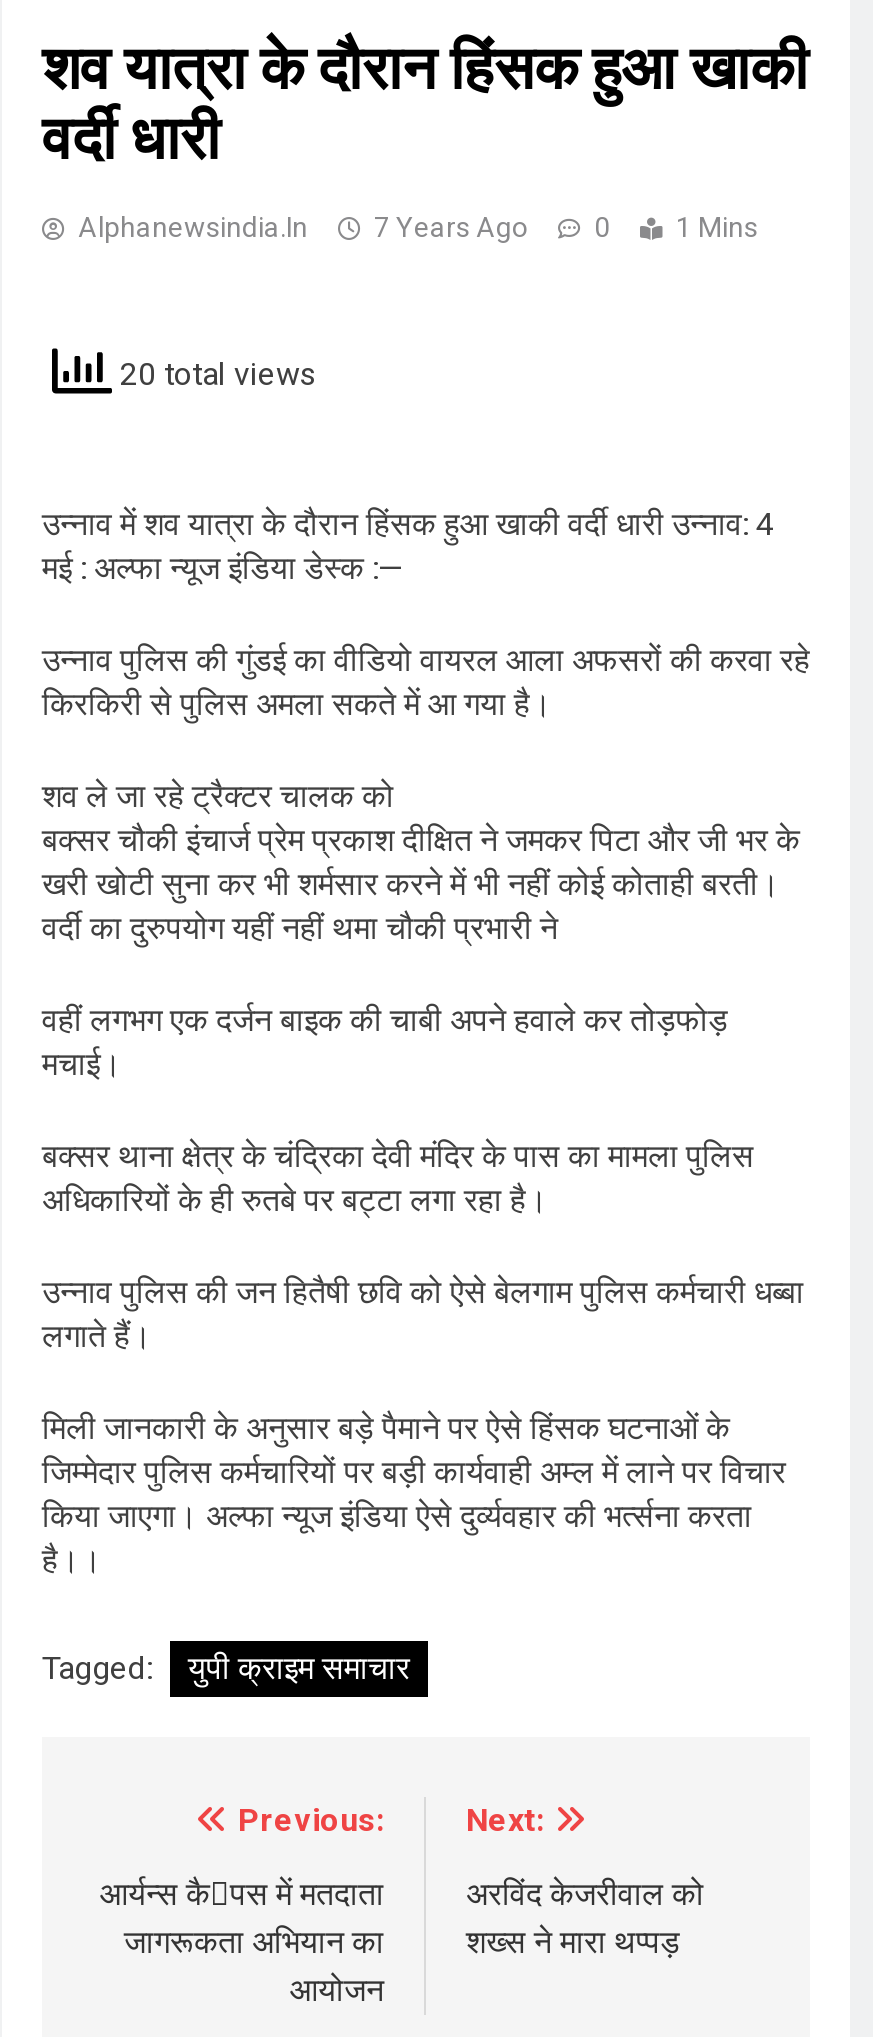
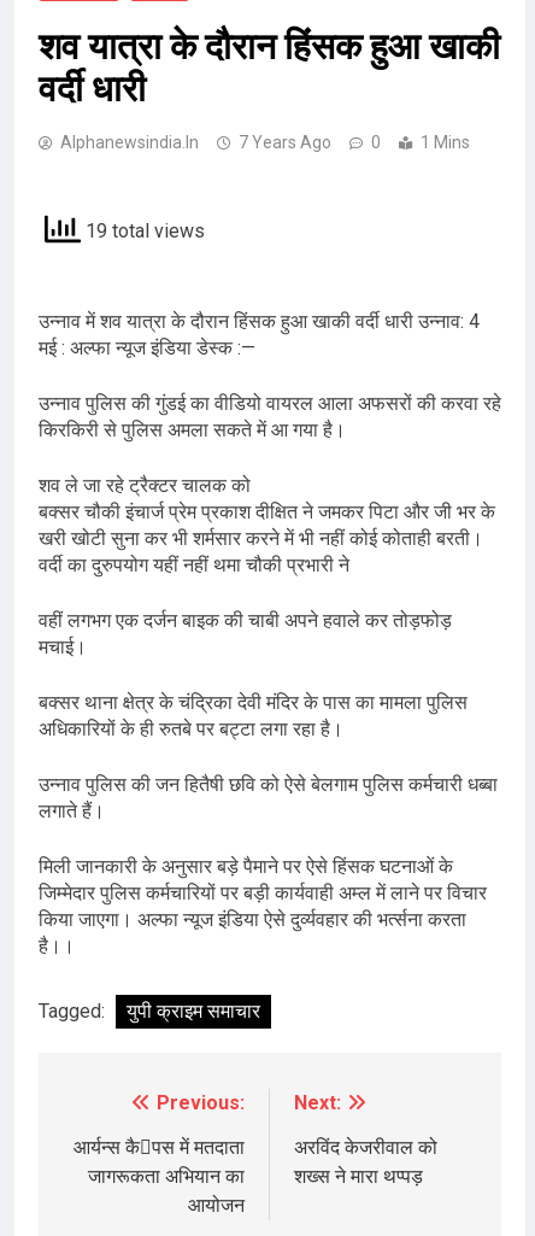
[112,357,318,395] 20 total views -> [81,219,205,242] 19 total views

